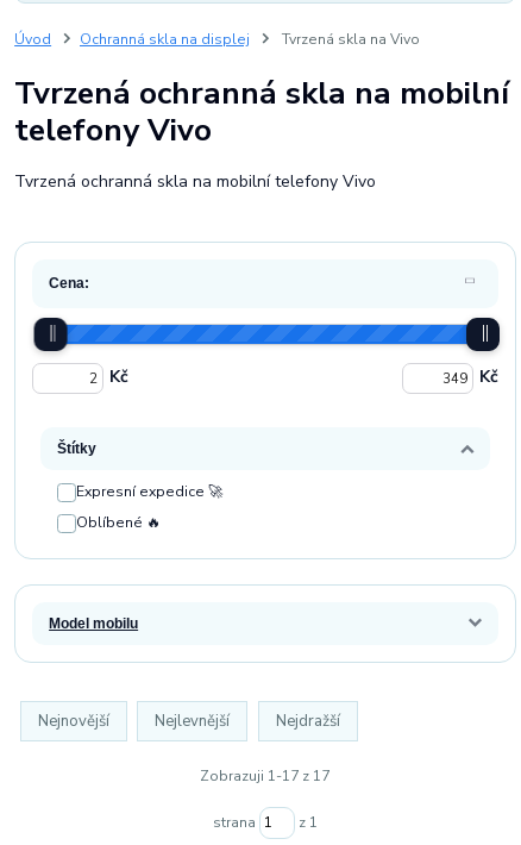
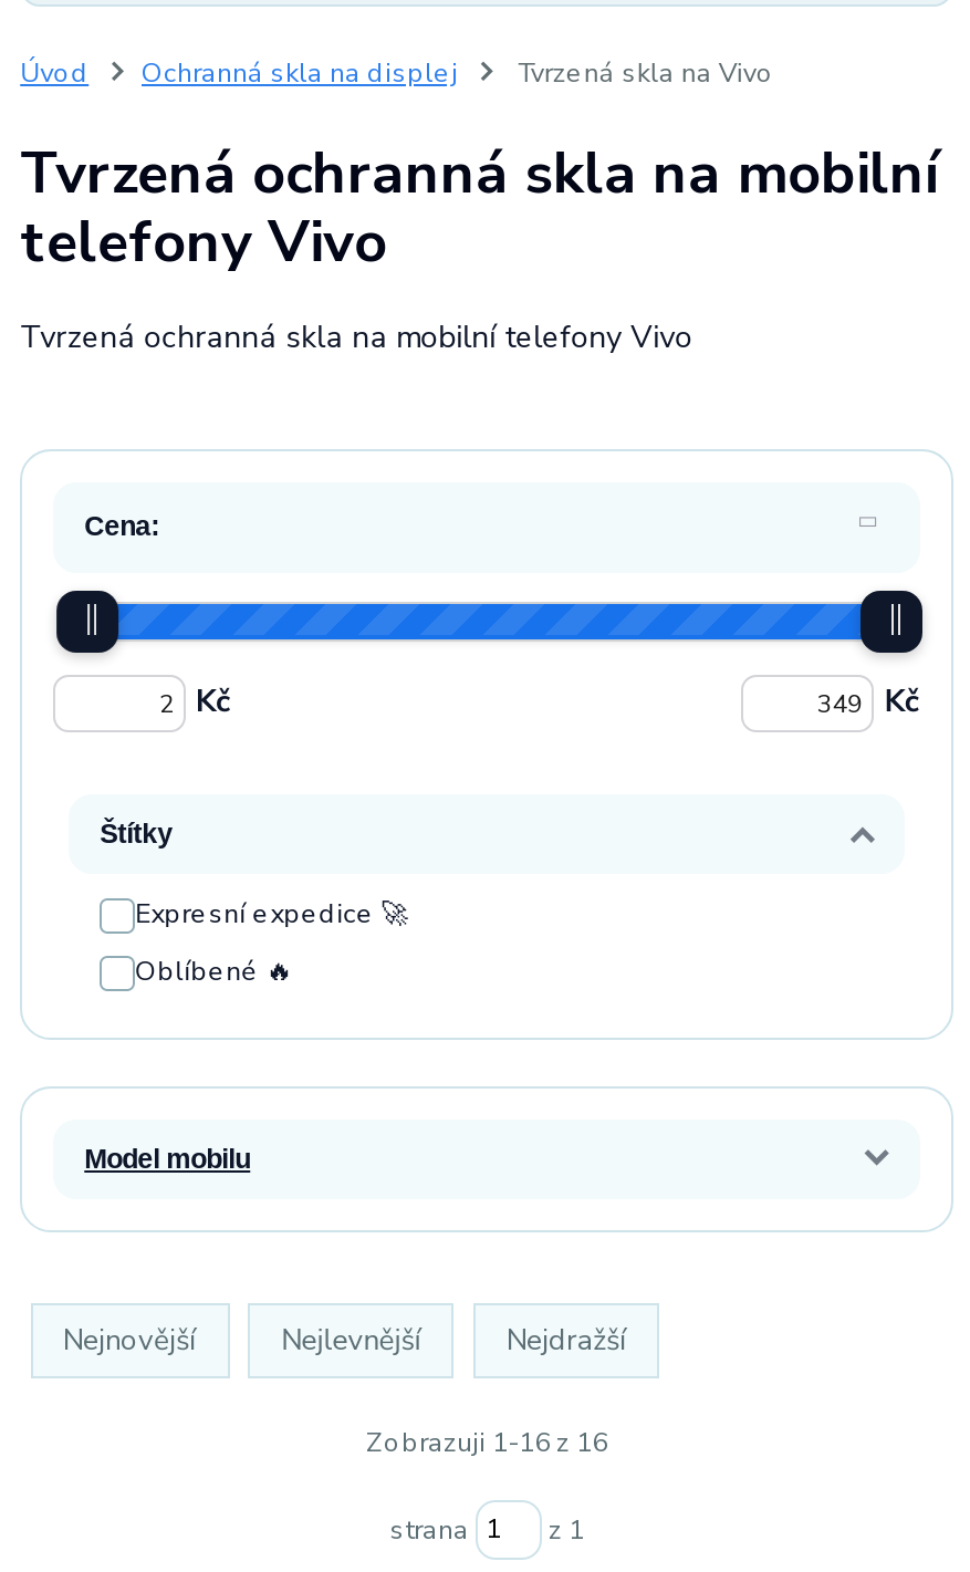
[200,767,330,786] Zobrazuji 1-17 z 17 -> [366,1425,607,1461] Zobrazuji 1-16 z 16

